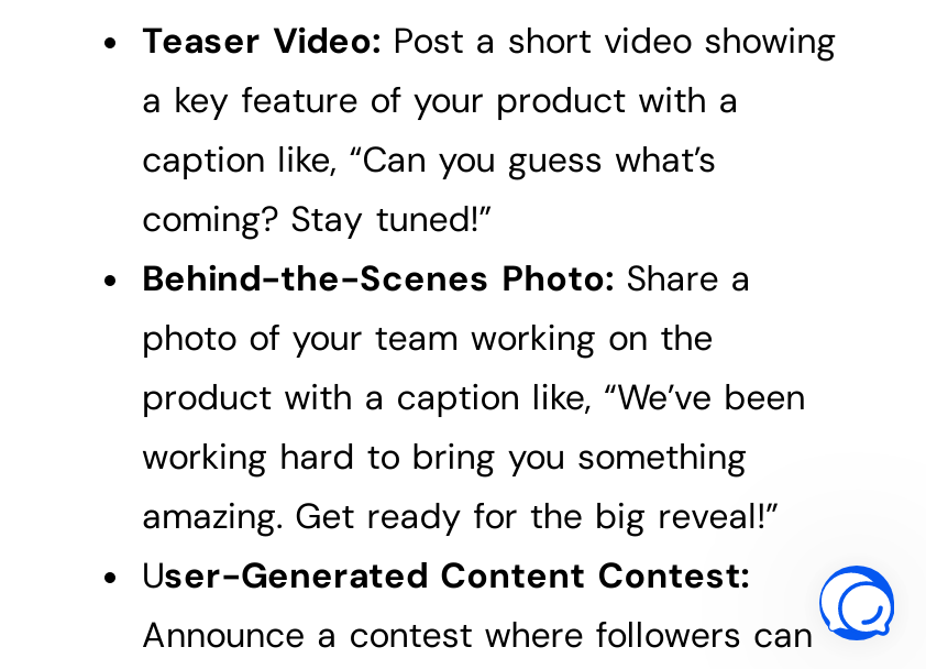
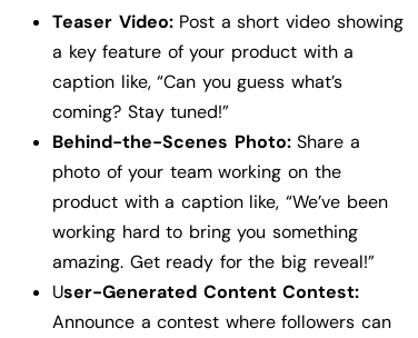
[815,561,899,645] [image] -> none

